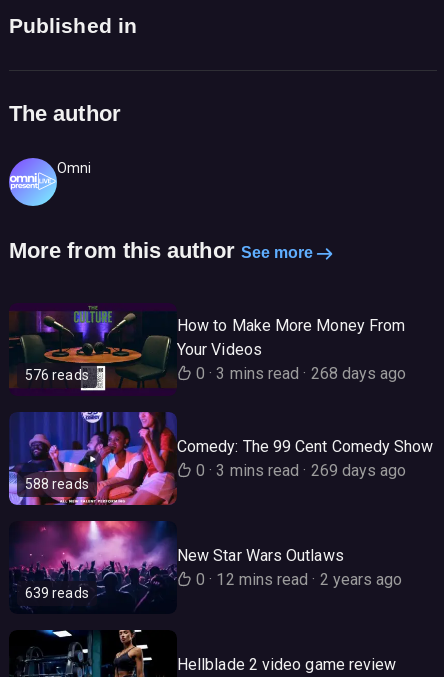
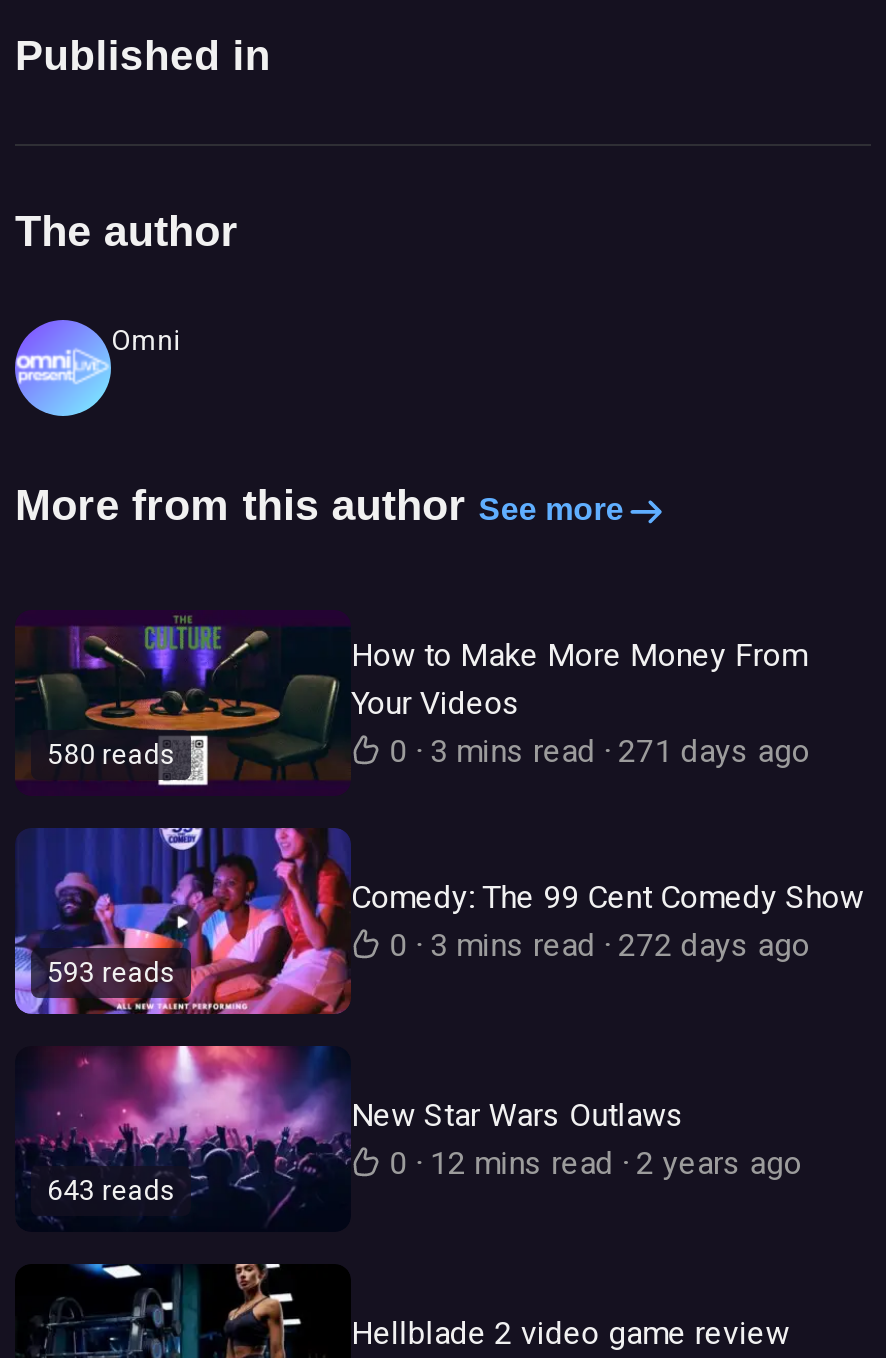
[25,367,89,383] 576 reads -> [47,738,174,770] 580 reads
[192,363,406,382] 0 · 3 mins read · 268 days ago -> [381,731,810,769] 0 · 3 mins read · 271 days ago
[192,460,406,479] 0 · 3 mins read · 269 days ago -> [381,925,810,963] 0 · 3 mins read · 272 days ago
[25,476,89,492] 588 reads -> [47,956,174,988] 593 reads
[25,585,89,601] 639 reads -> [47,1174,174,1206] 643 reads

